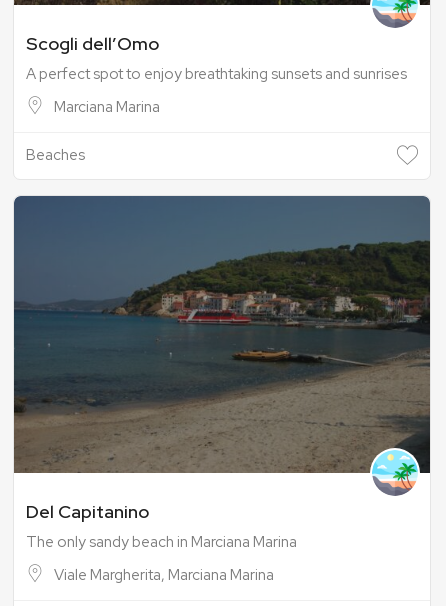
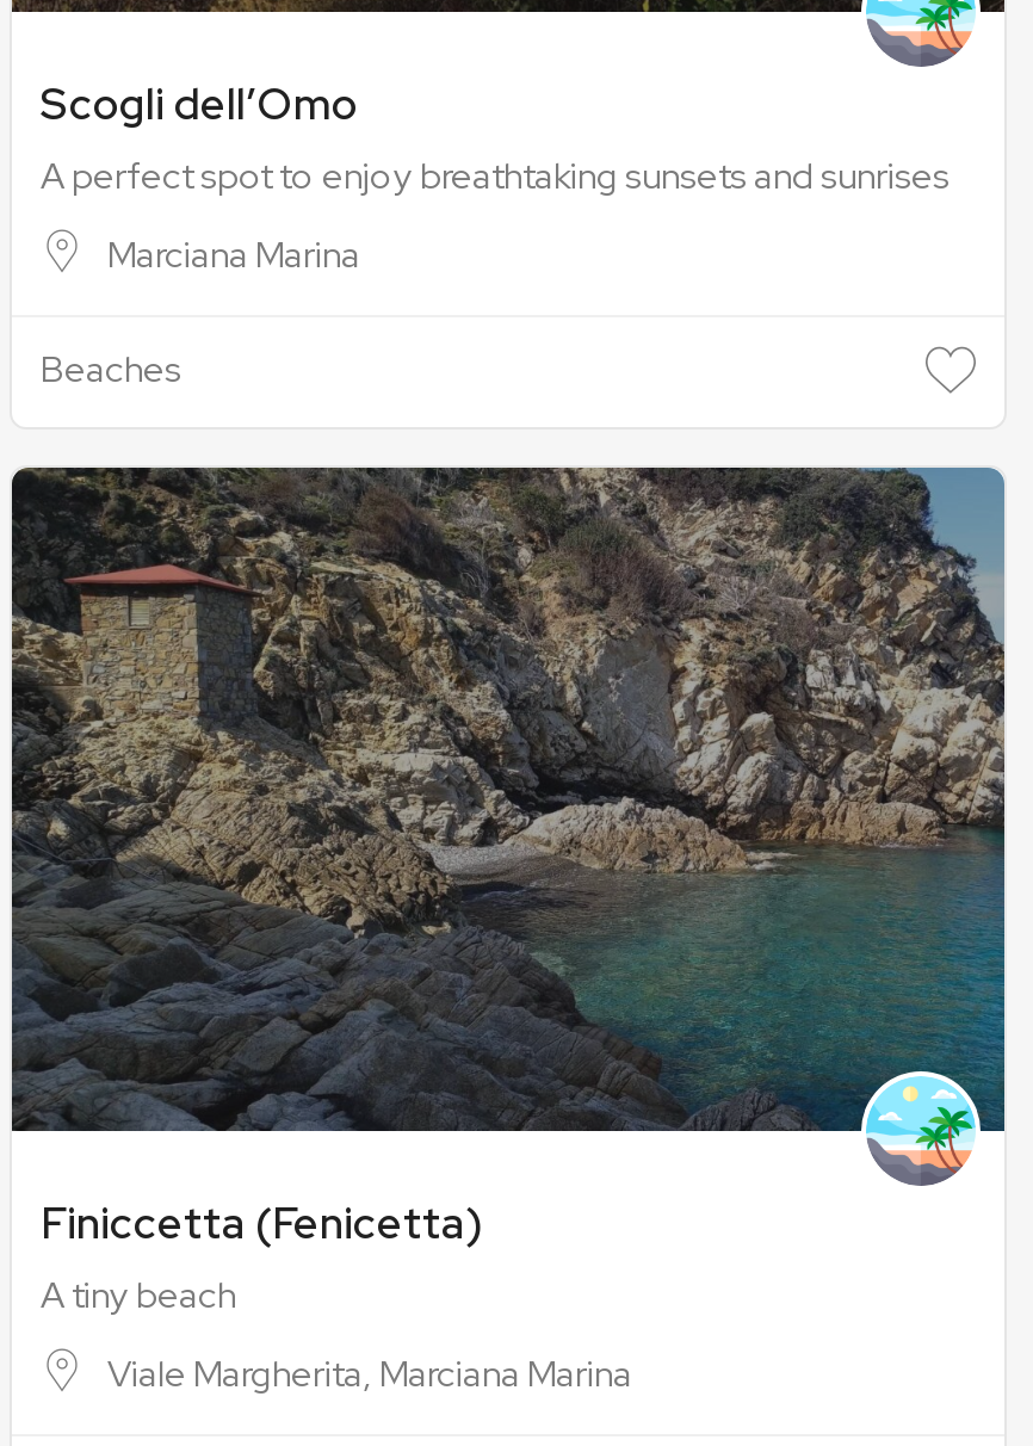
[14,195,431,552] [image] | Del Capitanino | The only sandy beach in Marciana Marina -> [12,465,1007,1318] [image] | Finiccetta (Fenicetta) | A tiny beach

